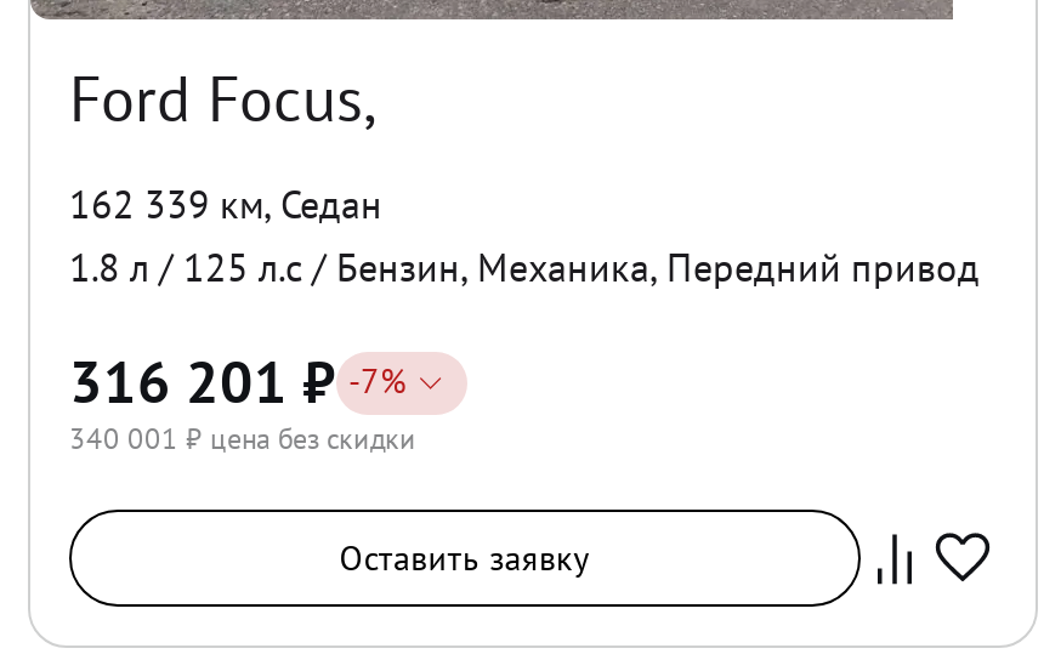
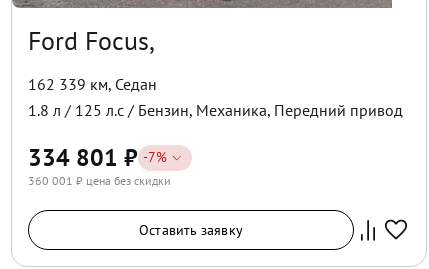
[69,345,407,420] 316 201 ₽ - 7% -> [28,142,167,173] 334 801 ₽ - 7%
[69,420,416,456] 340 001 ₽ цена без скидки -> [28,173,171,188] 360 001 ₽ цена без скидки

